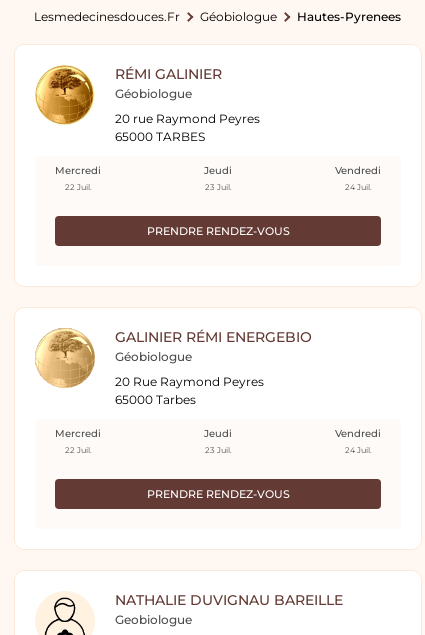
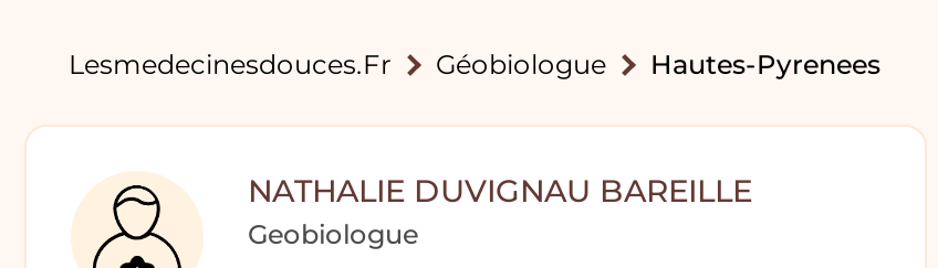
[35,65,260,144] [image] | RÉMI GALINIER | Géobiologue | 20 rue Raymond Peyres | 65000 TARBES -> none
[55,164,101,192] Mercredi | 22 Juil. -> none
[204,164,232,192] Jeudi | 23 Juil. -> none
[335,164,381,192] Vendredi | 24 Juil. -> none
[146,224,289,238] PRENDRE RENDEZ-VOUS -> none
[35,328,312,407] [image] | GALINIER RÉMI ENERGEBIO | Géobiologue | 20 Rue Raymond Peyres | 65000 Tarbes -> none
[55,427,101,455] Mercredi | 22 Juil. -> none
[204,427,232,455] Jeudi | 23 Juil. -> none
[335,427,381,455] Vendredi | 24 Juil. -> none
[146,487,289,501] PRENDRE RENDEZ-VOUS -> none

